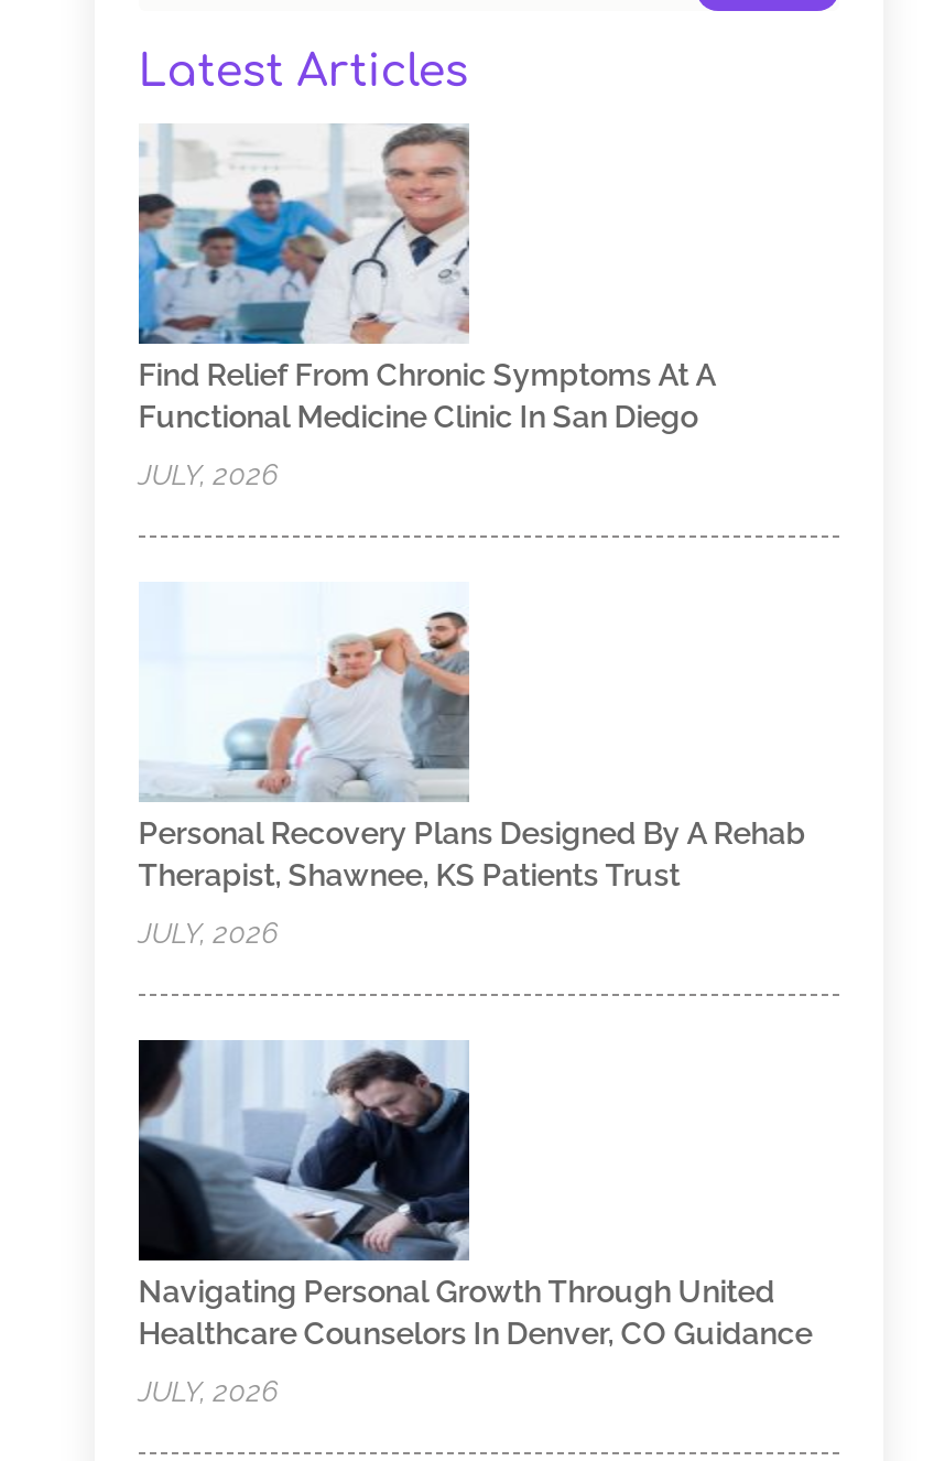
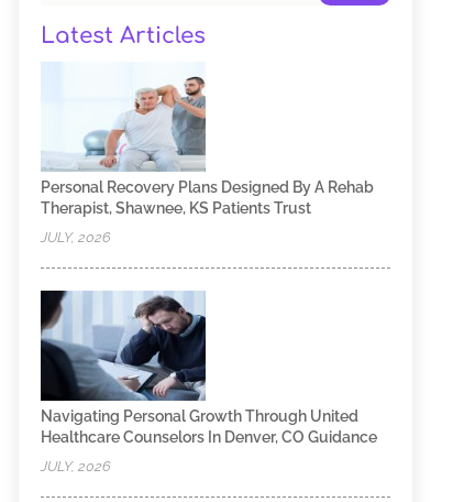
[137,121,715,492] [image] | Find Relief From Chronic Symptoms At A | Functional Medicine Clinic In San Diego | JULY, 2026 -> none

